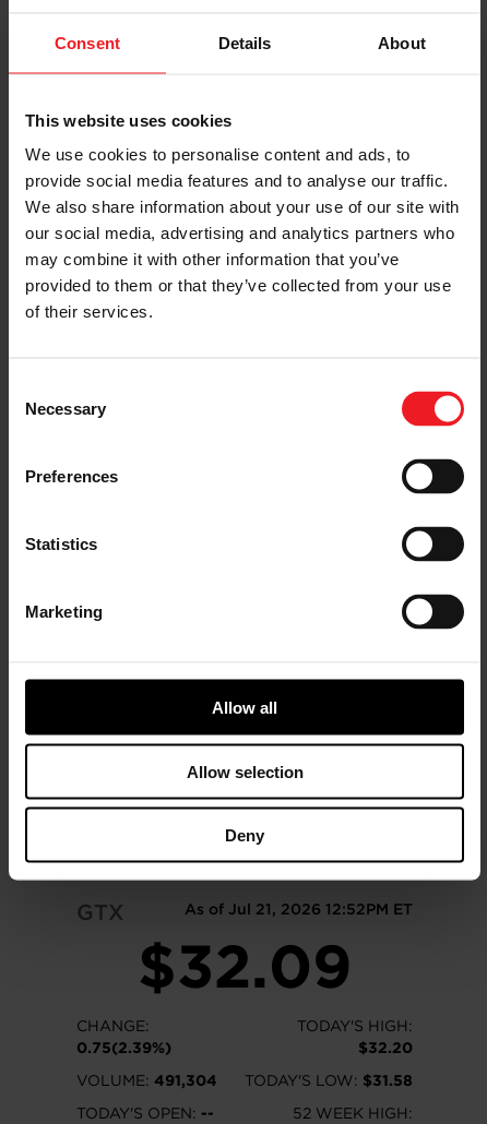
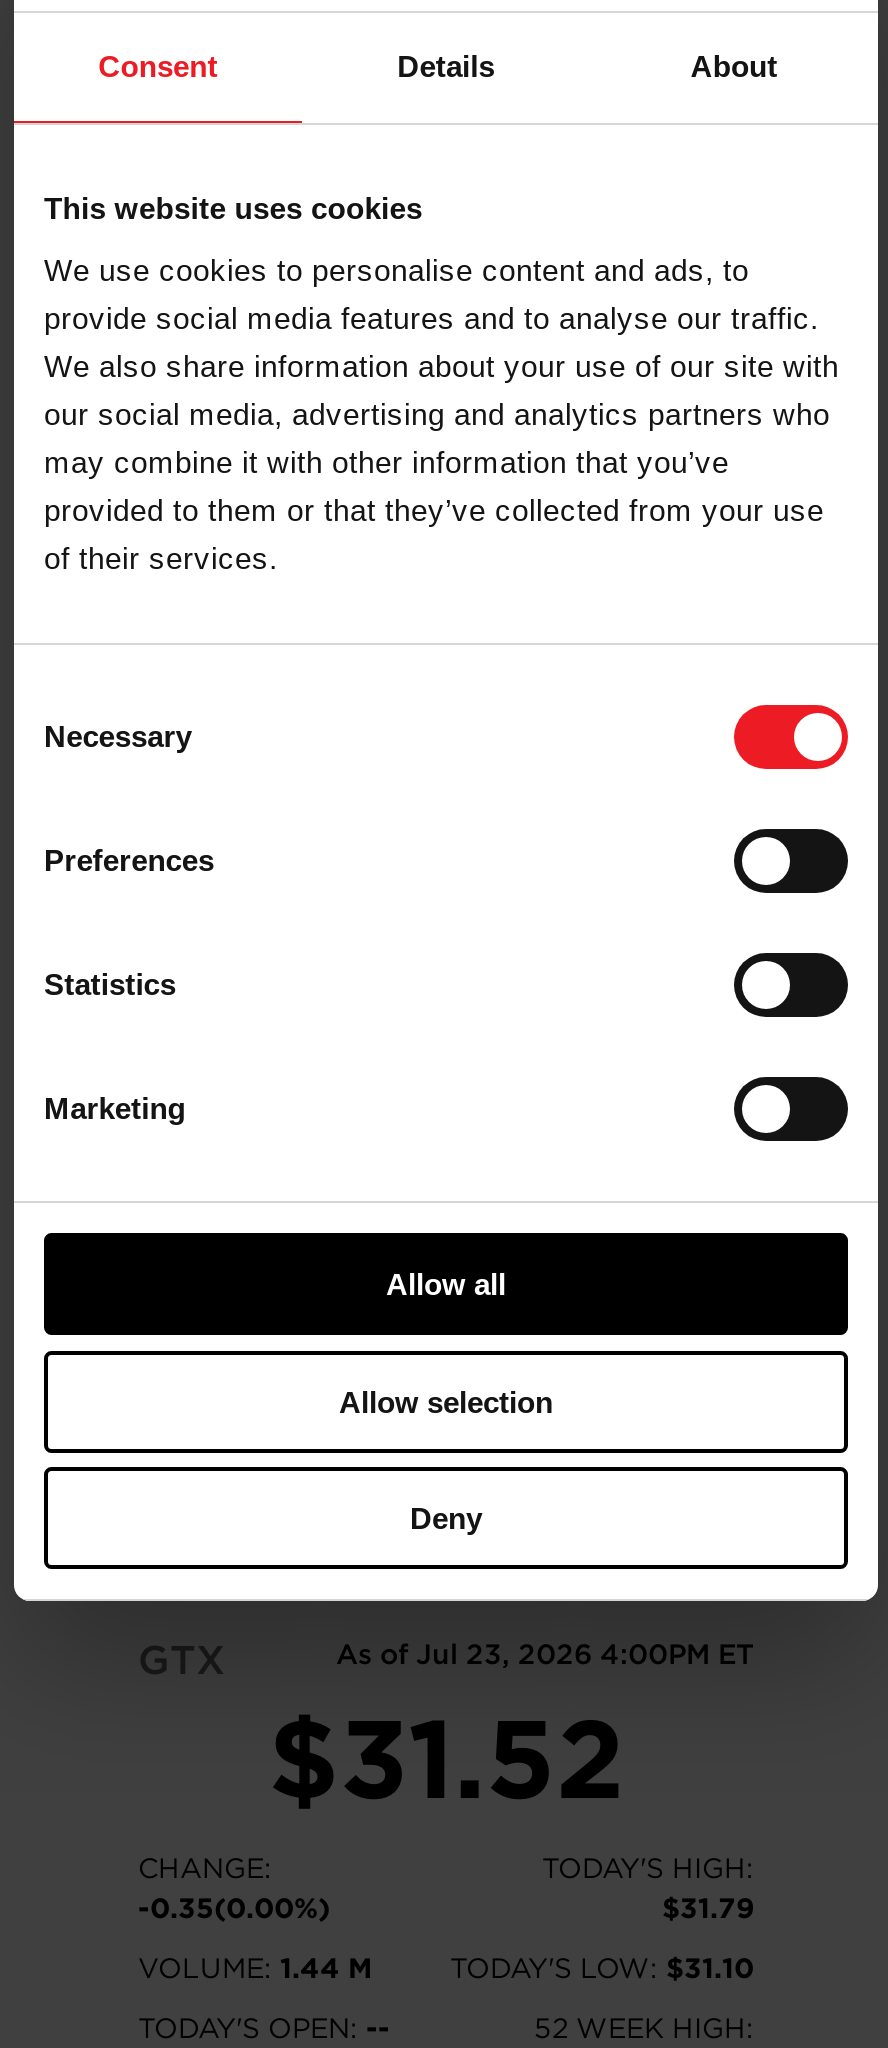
[185,900,413,918] As of Jul 21, 2026 12:52PM ET -> [336,1638,754,1670] As of Jul 23, 2026 4:00PM ET
[138,930,352,1002] $32.09 -> [268,1692,624,1824] $31.52
[76,1039,171,1056] 0.75(2.39%) -> [138,1892,330,1924] -0.35(0.00%)
[358,1039,413,1056] $32.20 -> [662,1892,754,1924] $31.79
[76,1072,217,1089] VOLUME: 491,304 -> [138,1952,372,1984] VOLUME: 1.44 M
[245,1072,413,1089] TODAY'S LOW: $31.58 -> [450,1952,754,1984] TODAY'S LOW: $31.10

